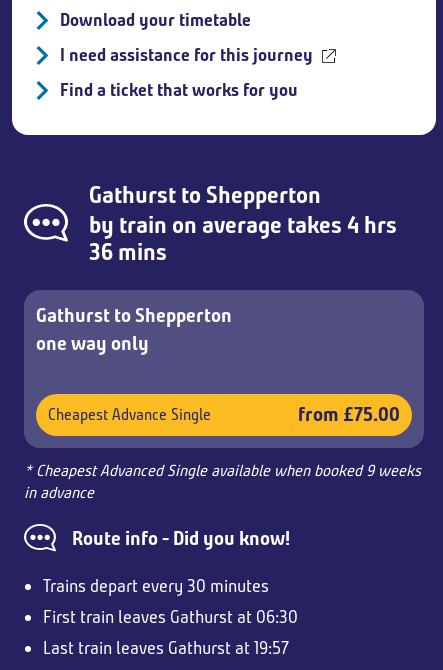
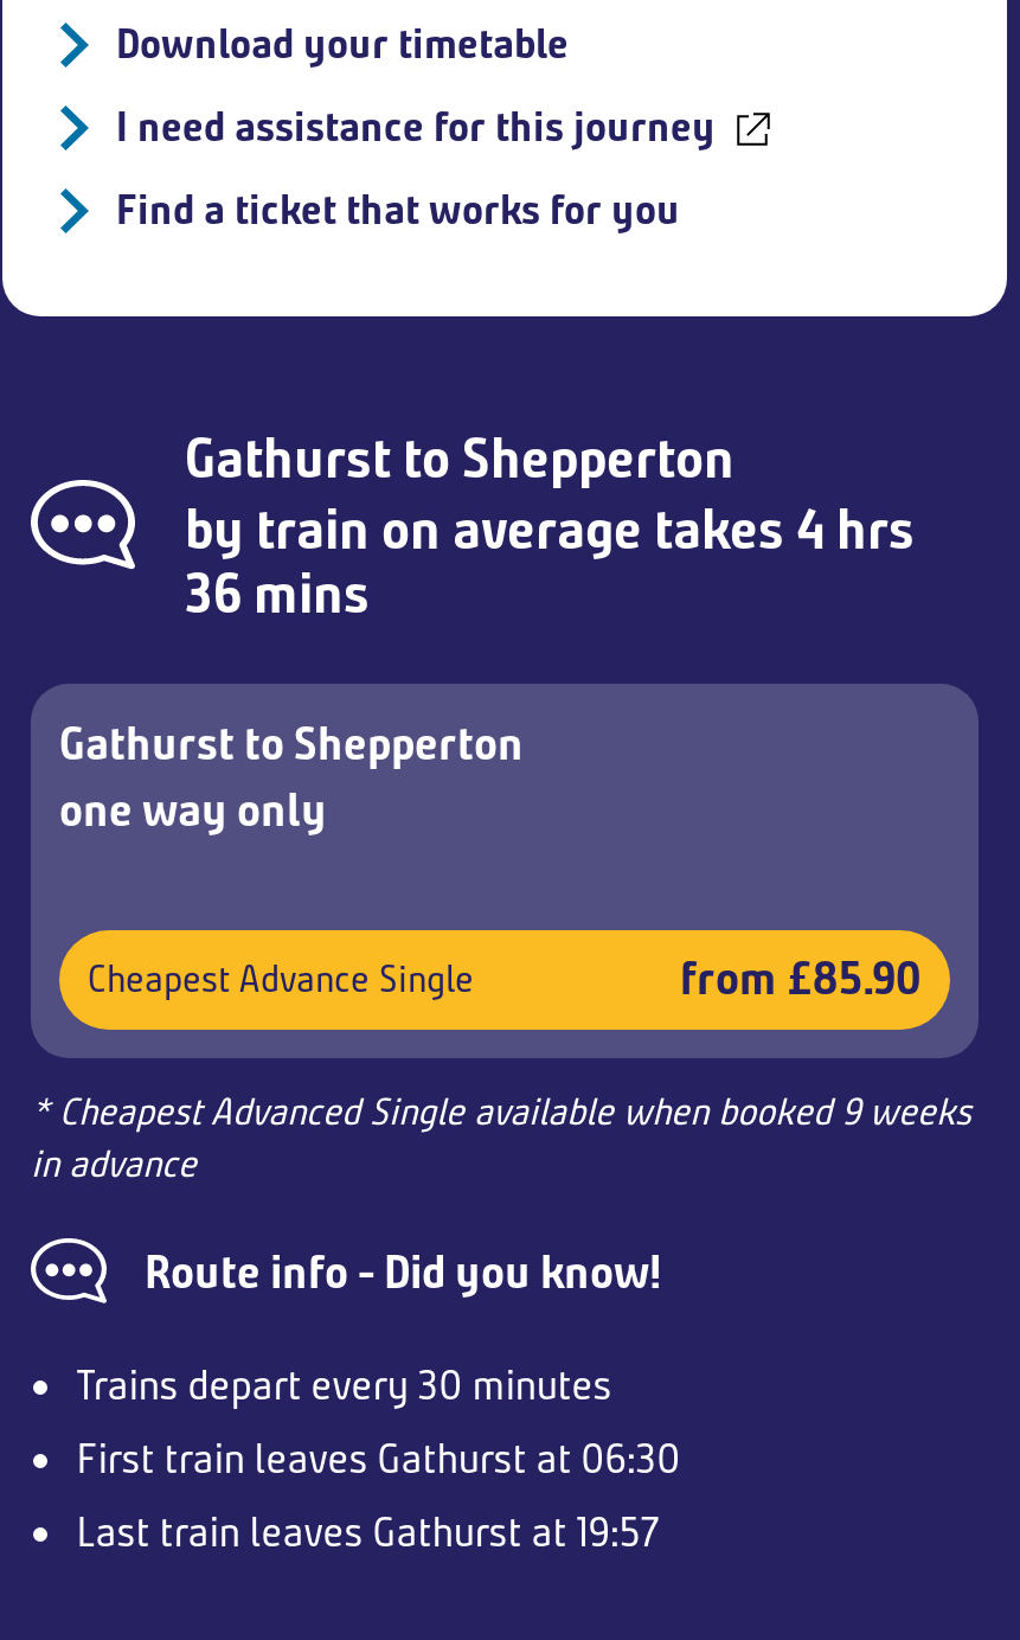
[298,402,400,427] from £75.00 -> [680,949,922,1008] from £85.90

